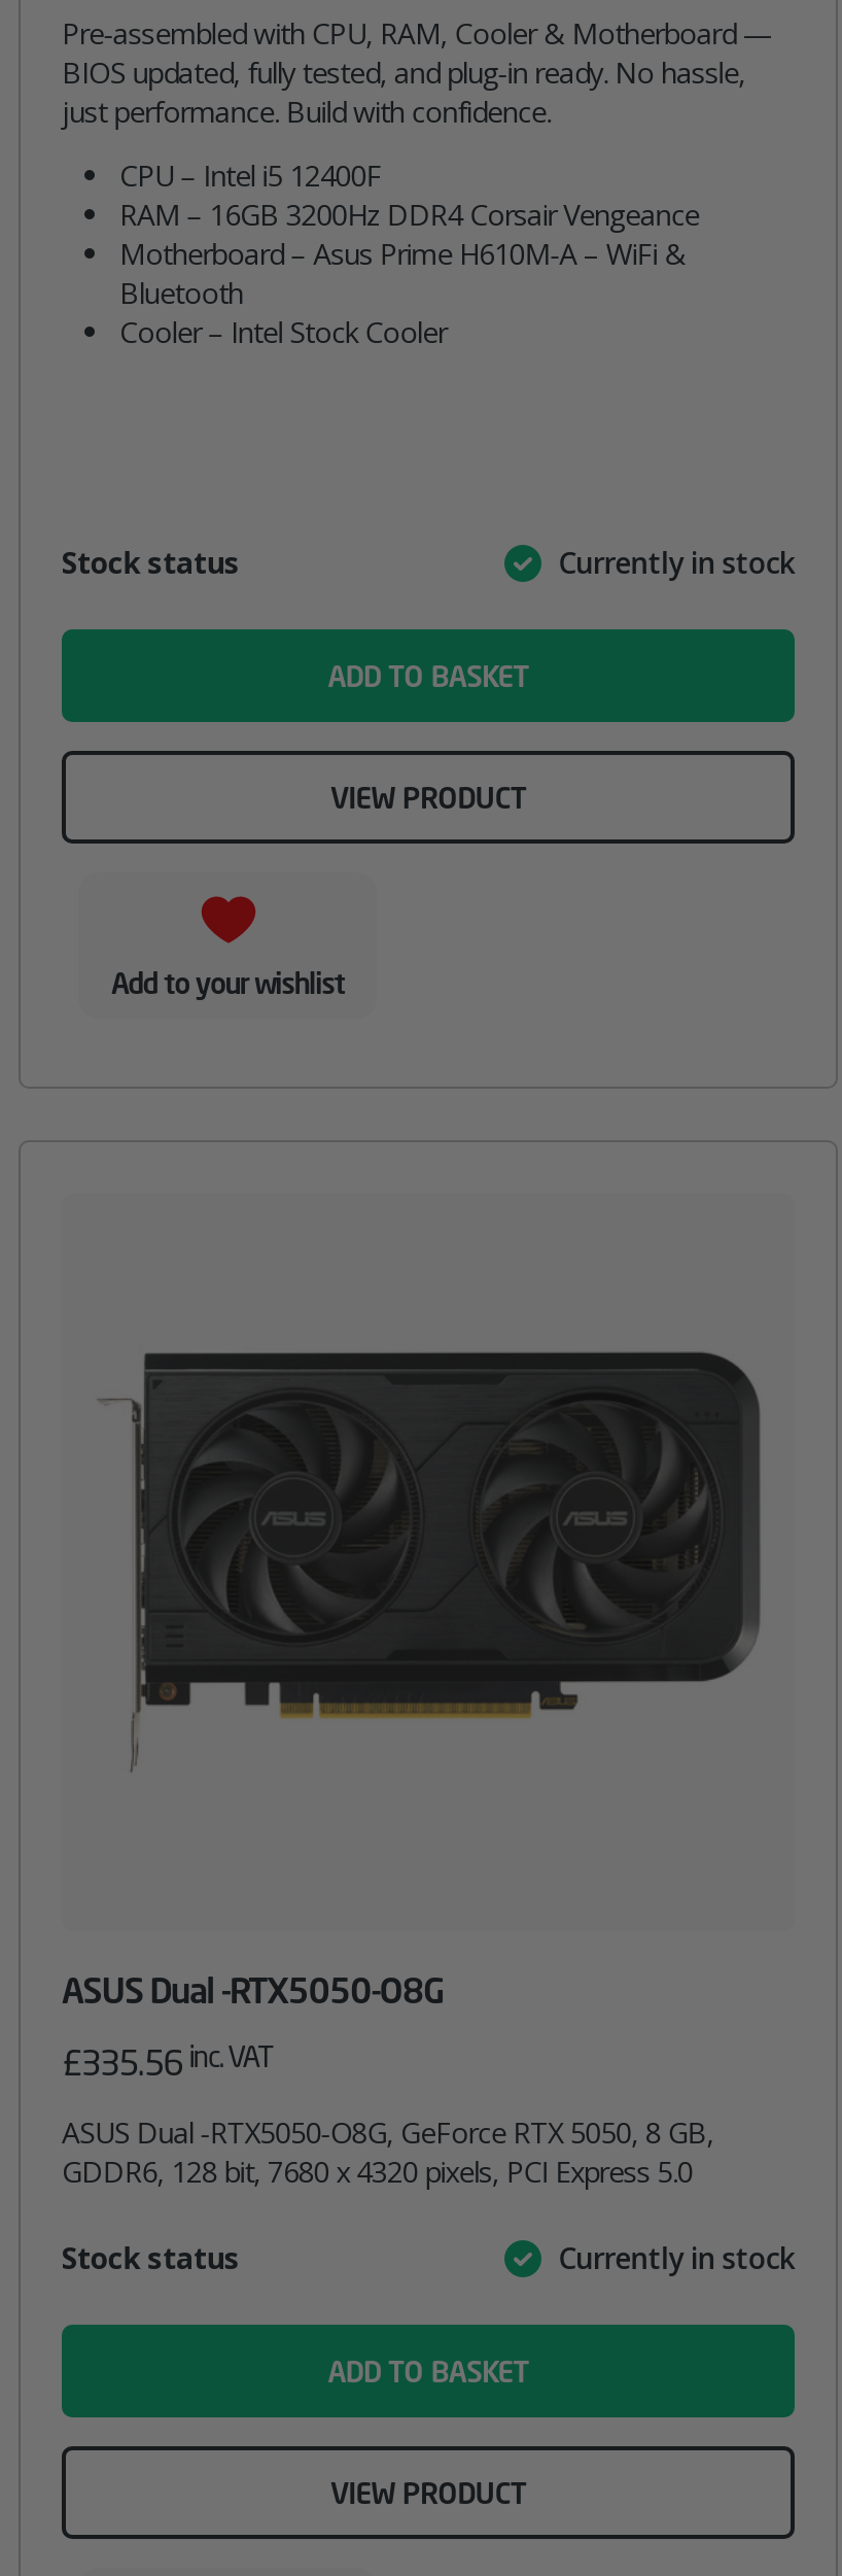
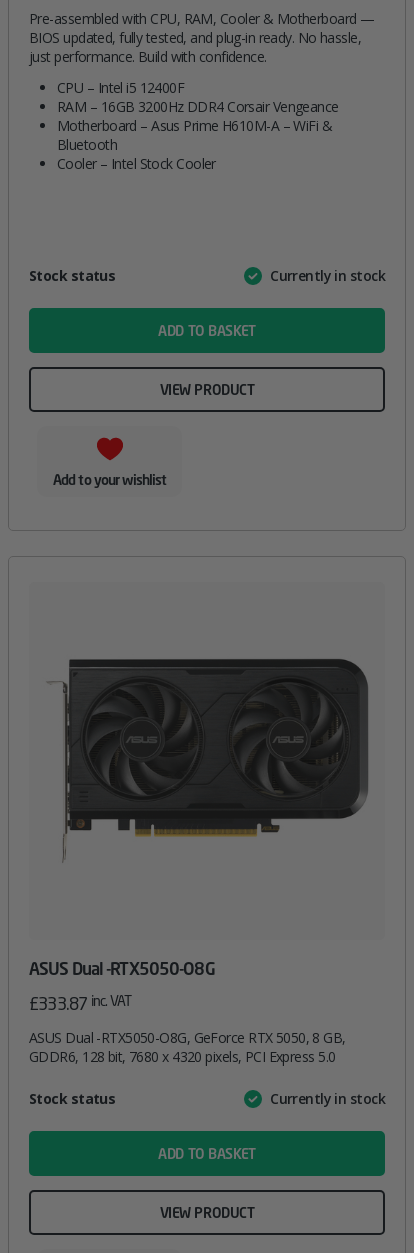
[62,2036,272,2086] £335.56 inc. VAT -> [29,991,131,1015] £333.87 inc. VAT

